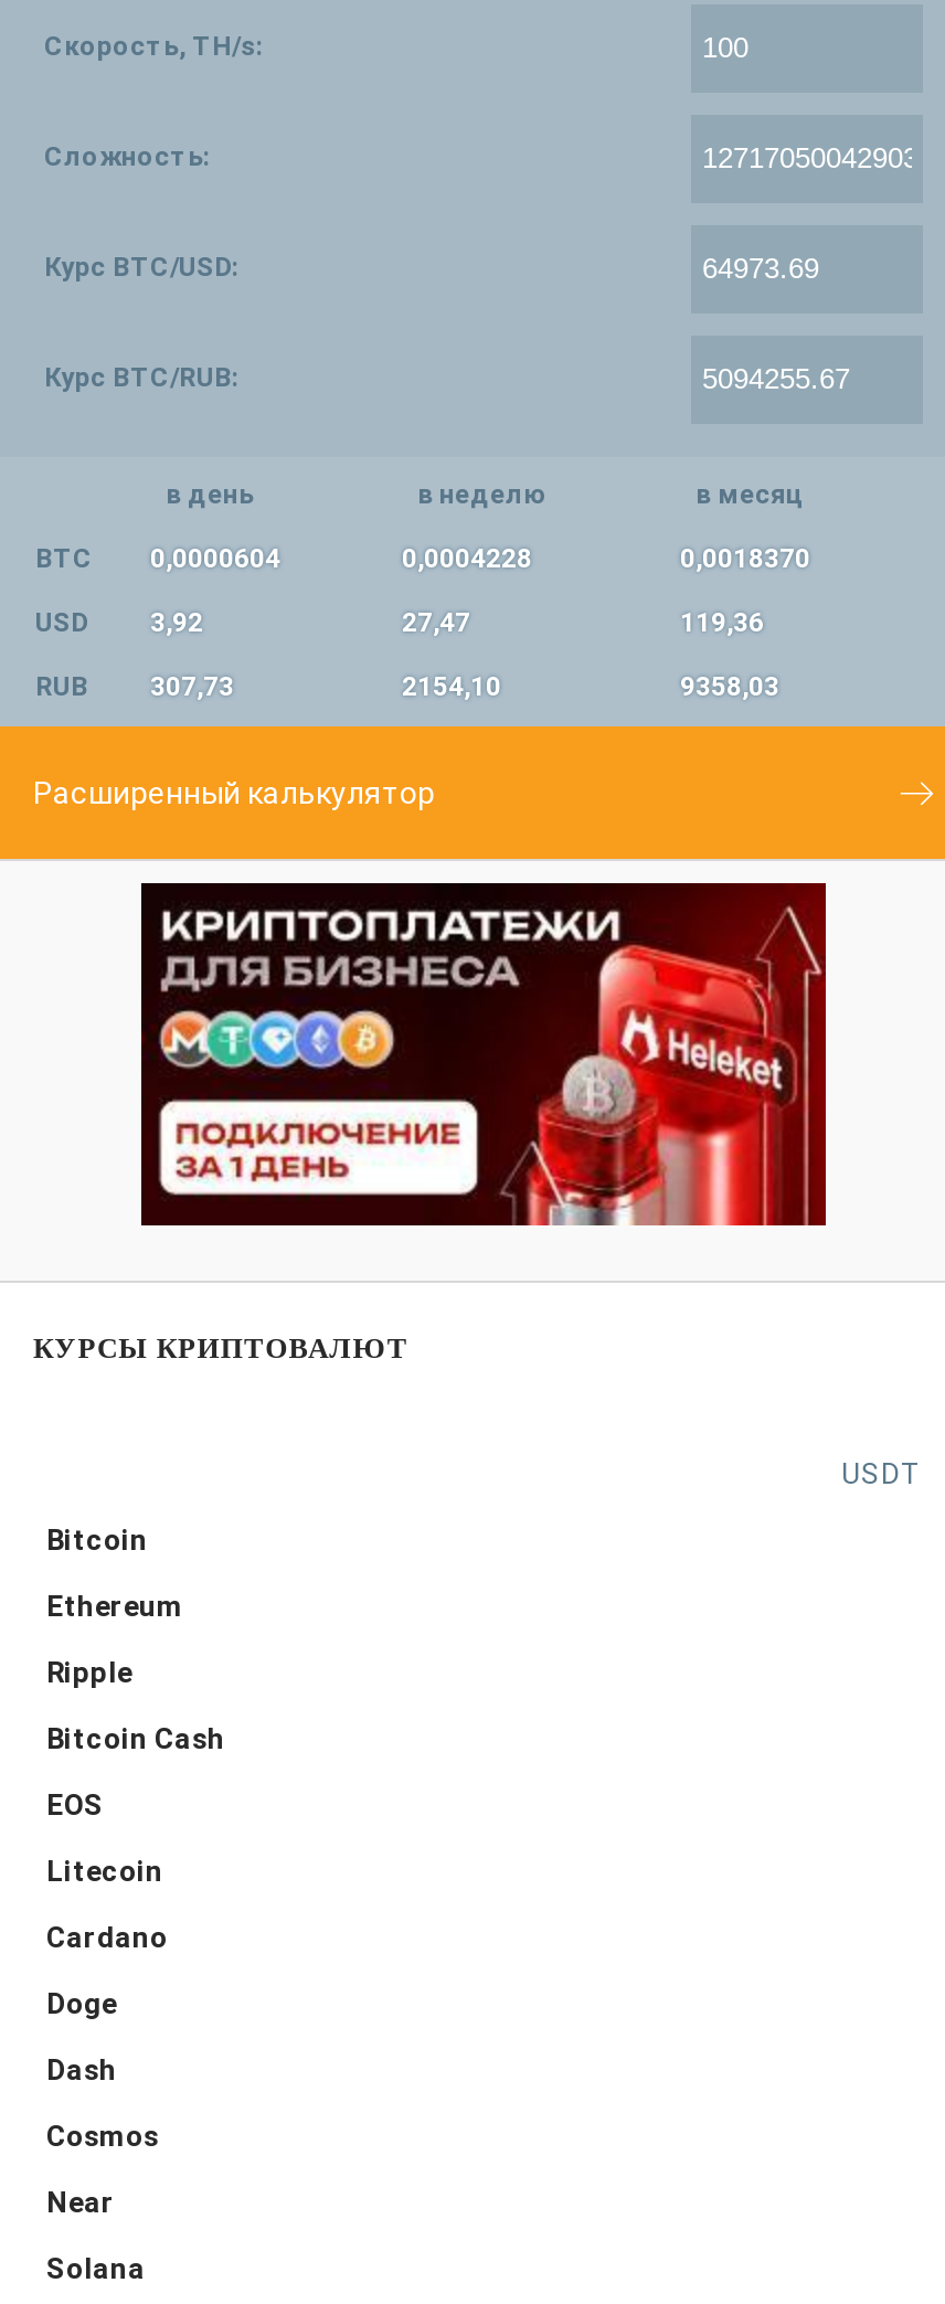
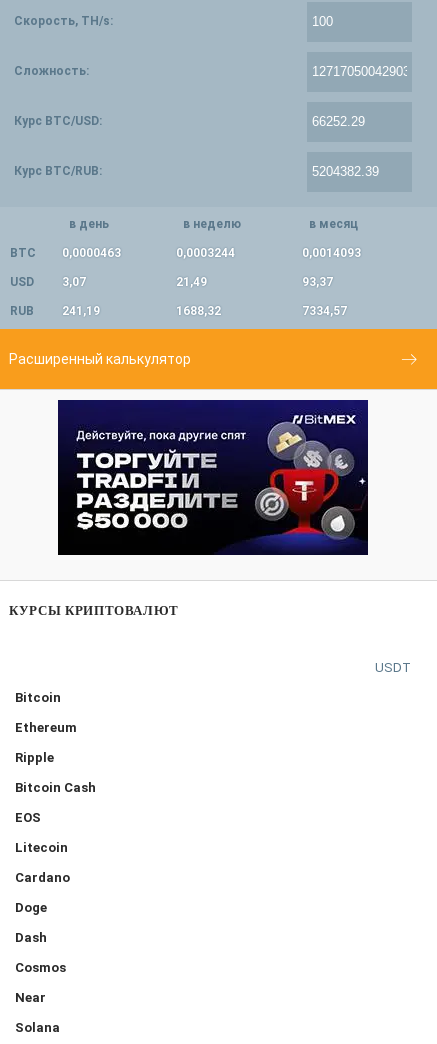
[35,543,280,574] BTC 0,0000604 -> [10,246,121,260] BTC 0,0000463
[402,543,532,574] 0,0004228 -> [176,246,235,260] 0,0003244
[680,543,810,574] 0,0018370 -> [302,246,361,260] 0,0014093
[35,607,203,638] USD 3,92 -> [10,275,86,289] USD 3,07
[402,607,470,638] 27,47 -> [176,275,207,289] 21,49
[680,607,764,638] 119,36 -> [302,275,333,289] 93,37
[35,671,234,702] RUB 307,73 -> [10,304,100,318] RUB 241,19
[402,671,501,702] 2154,10 -> [176,304,221,318] 1688,32
[680,671,779,702] 9358,03 -> [302,304,347,318] 7334,57
[141,881,828,1228] [image] -> [58,399,369,556] [image]

